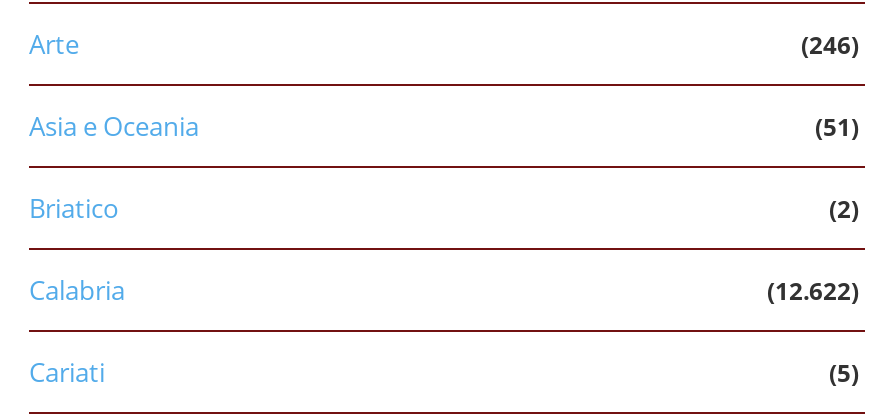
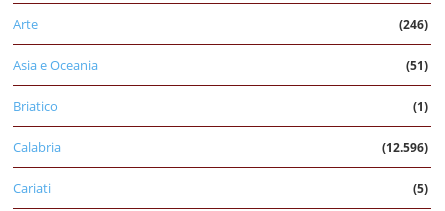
[829,193,859,227] (2) -> [413,98,428,115] (1)
[767,275,859,309] (12.622) -> [382,139,428,156] (12.596)

